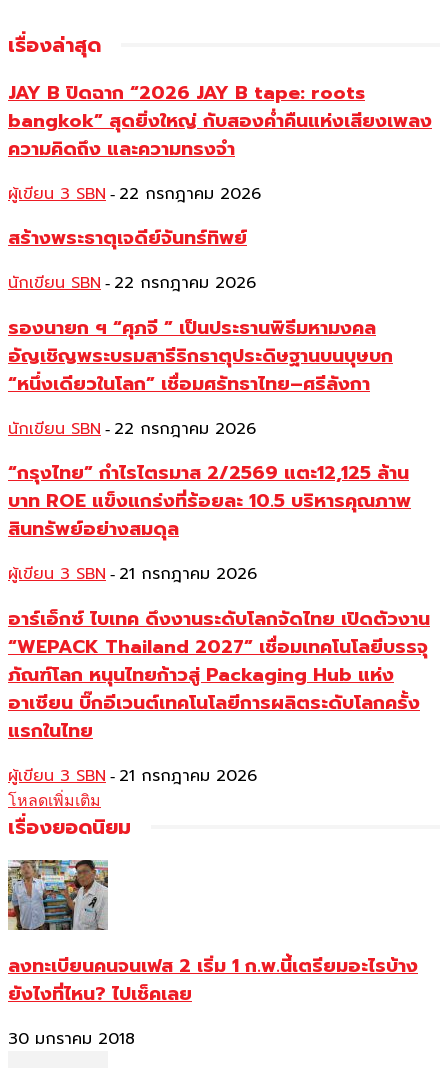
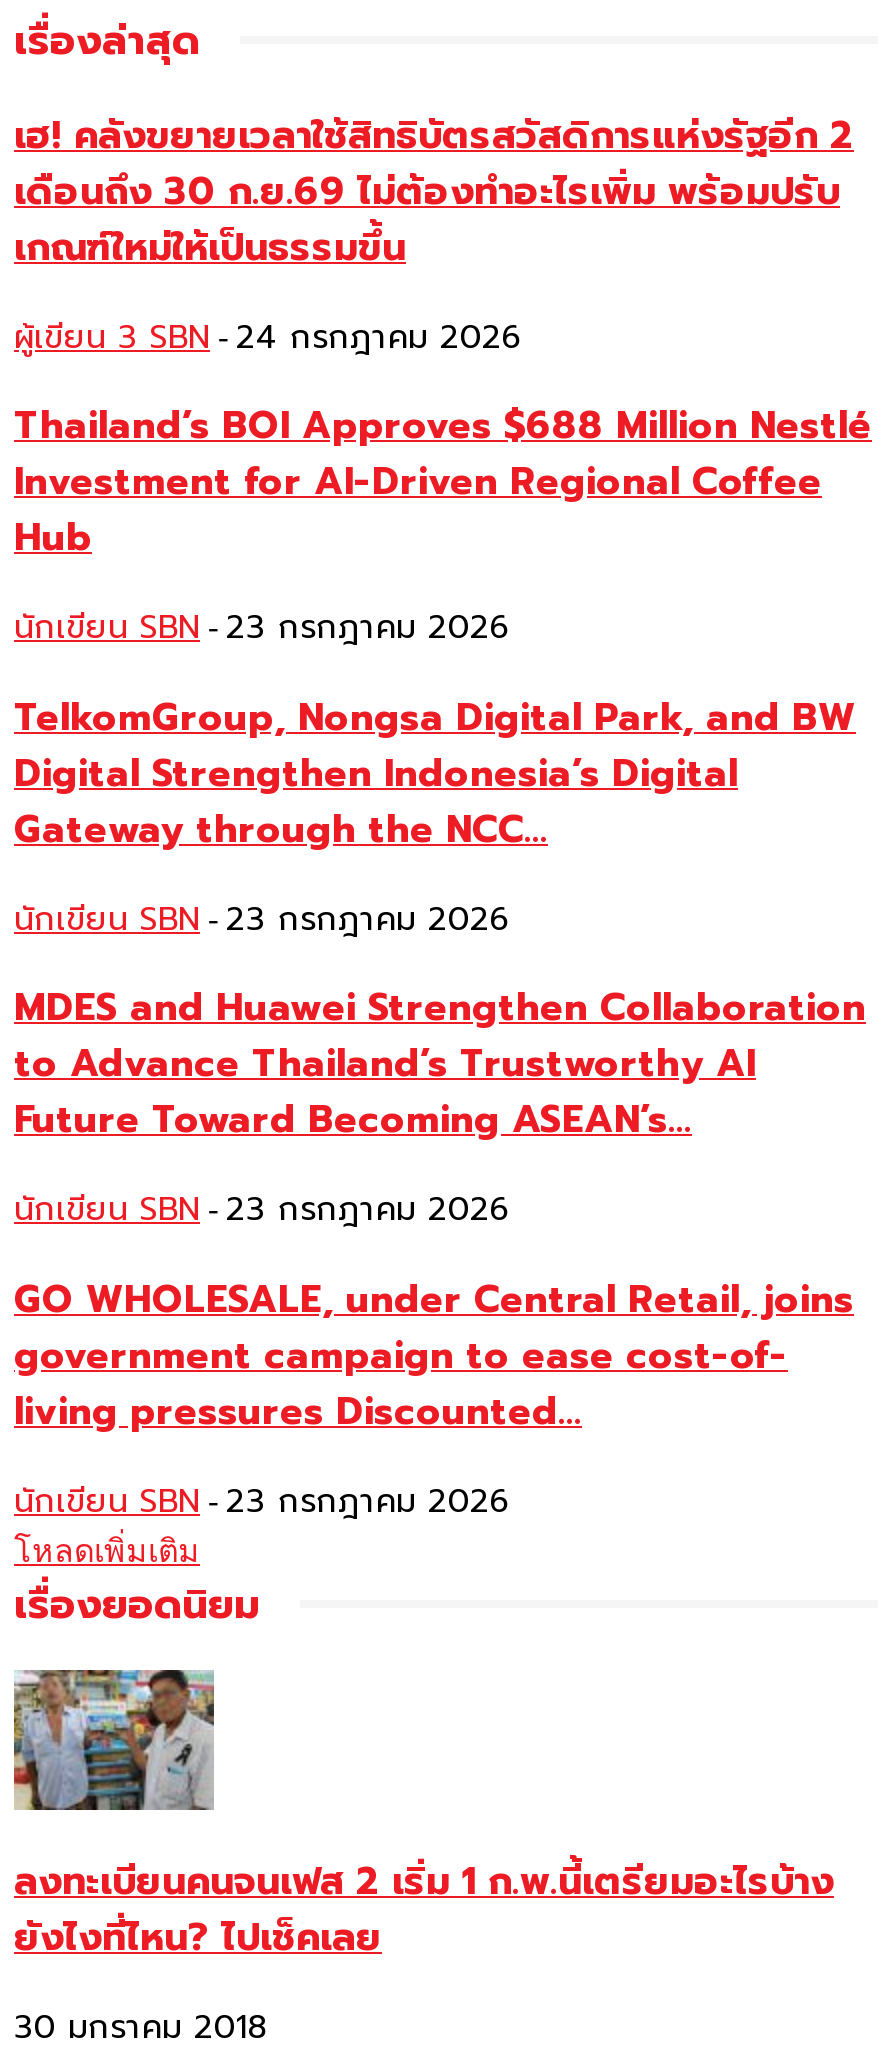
[8,79,432,163] JAY B ปิดฉาก “2026 JAY B tape: roots | bangkok” สุดยิ่งใหญ่ กับสองค่ำคืนแห่งเสียงเพลง | ความคิดถึง และความทรงจำ -> [14,108,854,276] เฮ! คลังขยายเวลาใช้สิทธิบัตรสวัสดิการแห่งรัฐอีก 2 | เดือนถึง 30 ก.ย.69 ไม่ต้องทำอะไรเพิ่ม พร้อมปรับ | เกณฑ์ใหม่ให้เป็นธรรมขึ้น
[8,182,261,206] ผู้เขียน 3 SBN - 22 กรกฎาคม 2026 -> [14,314,522,362] ผู้เขียน 3 SBN - 24 กรกฎาคม 2026
[8,224,247,252] สร้างพระธาตุเจดีย์จันทร์ทิพย์ -> [14,399,872,567] Thailand’s BOI Approves $688 Million Nestlé | Investment for AI-Driven Regional Coffee | Hub
[8,271,256,295] นักเขียน SBN - 22 กรกฎาคม 2026 -> [14,604,510,652] นักเขียน SBN - 23 กรกฎาคม 2026
[8,314,393,398] รองนายก ฯ “ศุภจี ” เป็นประธานพิธีมหามงคล | อัญเชิญพระบรมสารีริกธาตุประดิษฐานบนบุษบก | “หนึ่งเดียวในโลก” เชื่อมศรัทธาไทย–ศรีลังกา -> [14,690,856,858] TelkomGroup, Nongsa Digital Park, and BW | Digital Strengthen Indonesia’s Digital | Gateway through the NCC...
[8,417,256,441] นักเขียน SBN - 22 กรกฎาคม 2026 -> [14,895,510,943] นักเขียน SBN - 23 กรกฎาคม 2026
[8,459,411,543] “กรุงไทย” กำไรไตรมาส 2/2569 แตะ12,125 ล้าน | บาท ROE แข็งแกร่งที่ร้อยละ 10.5 บริหารคุณภาพ | สินทรัพย์อย่างสมดุล -> [14,981,866,1149] MDES and Huawei Strengthen Collaboration | to Advance Thailand’s Trustworthy AI | Future Toward Becoming ASEAN’s...
[8,562,257,586] ผู้เขียน 3 SBN - 21 กรกฎาคม 2026 -> [14,1186,510,1234] นักเขียน SBN - 23 กรกฎาคม 2026
[8,605,430,745] อาร์เอ็กซ์ ไบเทค ดึงงานระดับโลกจัดไทย เปิดตัวงาน | “WEPACK Thailand 2027” เชื่อมเทคโนโลยีบรรจุ | ภัณฑ์โลก หนุนไทยก้าวสู่ Packaging Hub แห่ง | อาเซียน บิ๊กอีเวนต์เทคโนโลยีการผลิตระดับโลกครั้ง | แรกในไทย -> [14,1272,854,1440] GO WHOLESALE, under Central Retail, joins | government campaign to ease cost-of- | living pressures Discounted...
[8,763,257,787] ผู้เขียน 3 SBN - 21 กรกฎาคม 2026 -> [14,1477,510,1525] นักเขียน SBN - 23 กรกฎาคม 2026

